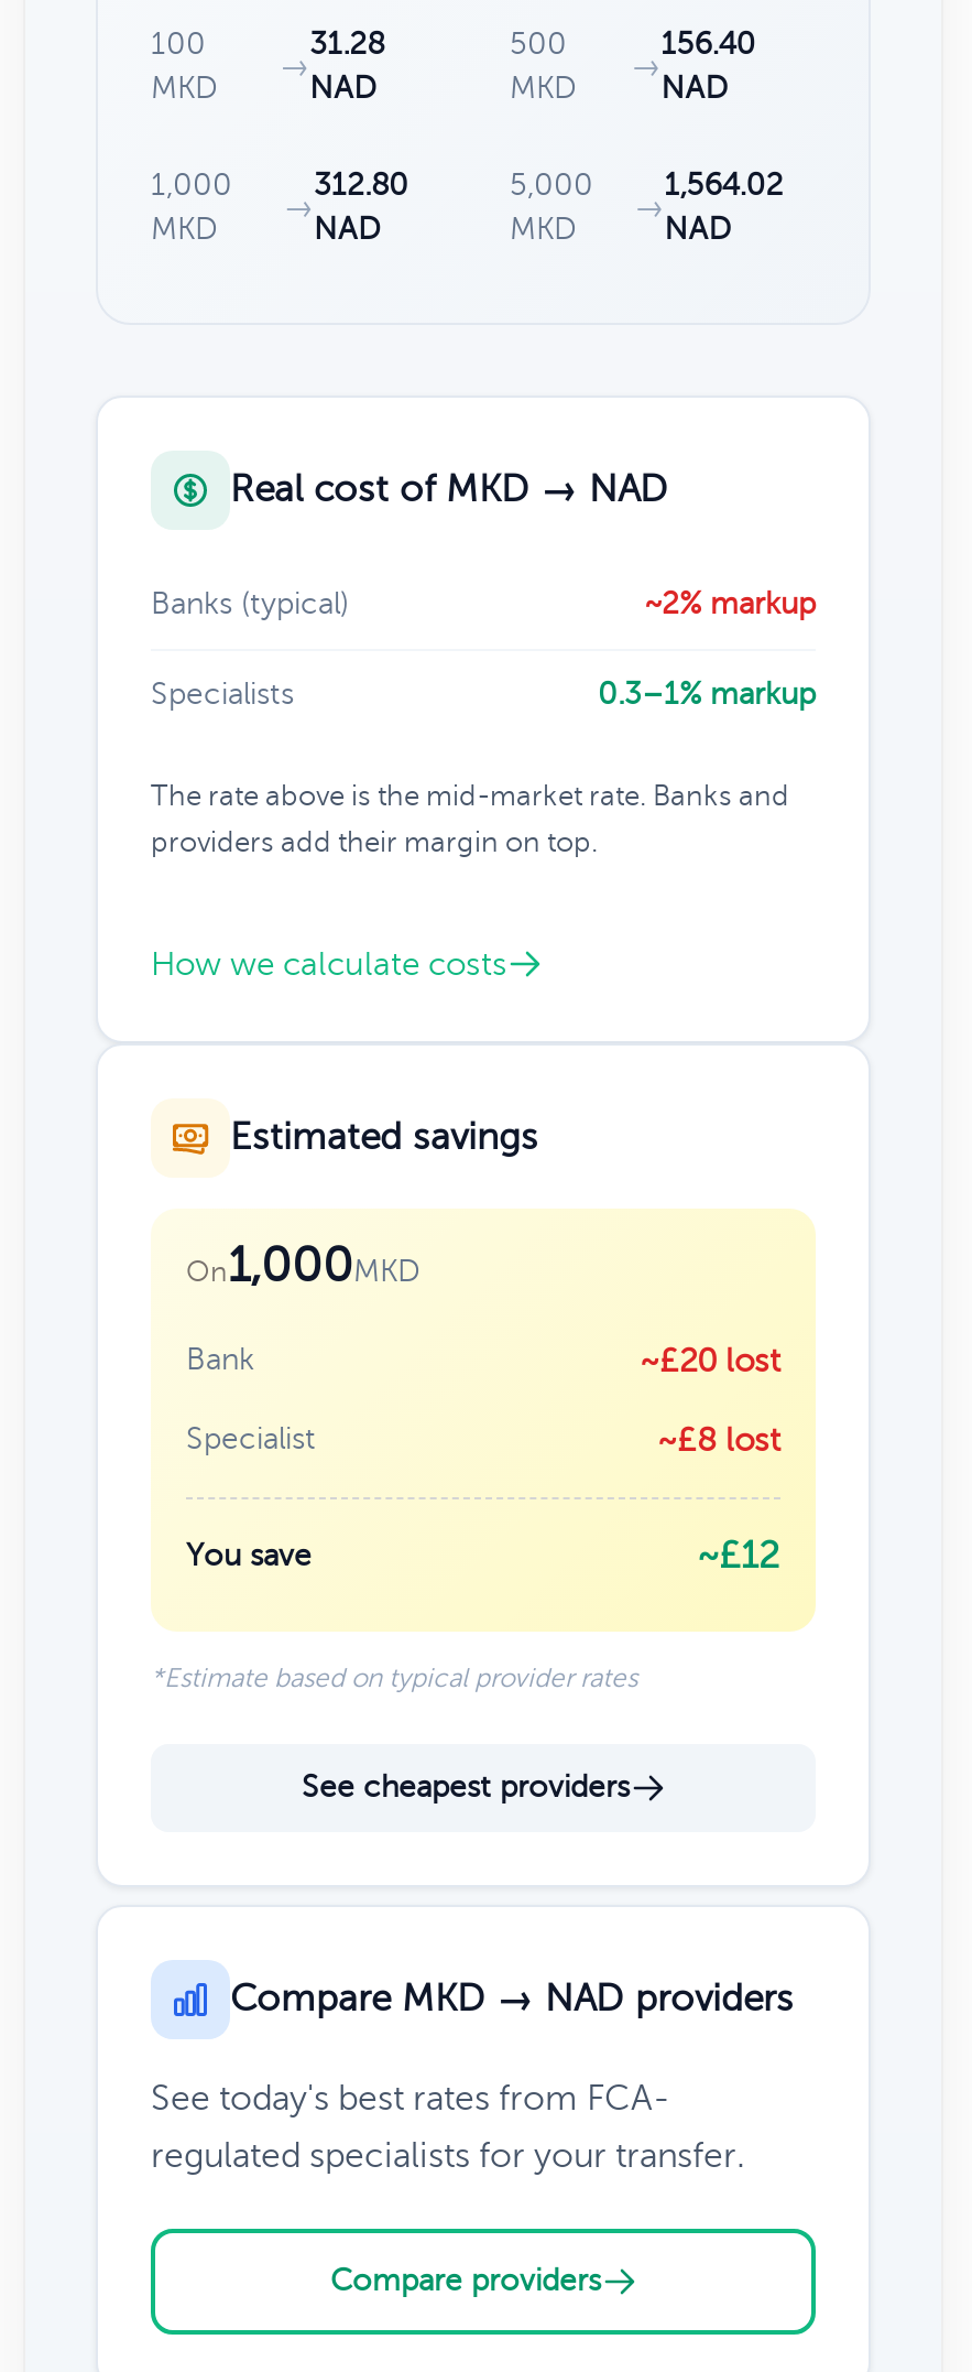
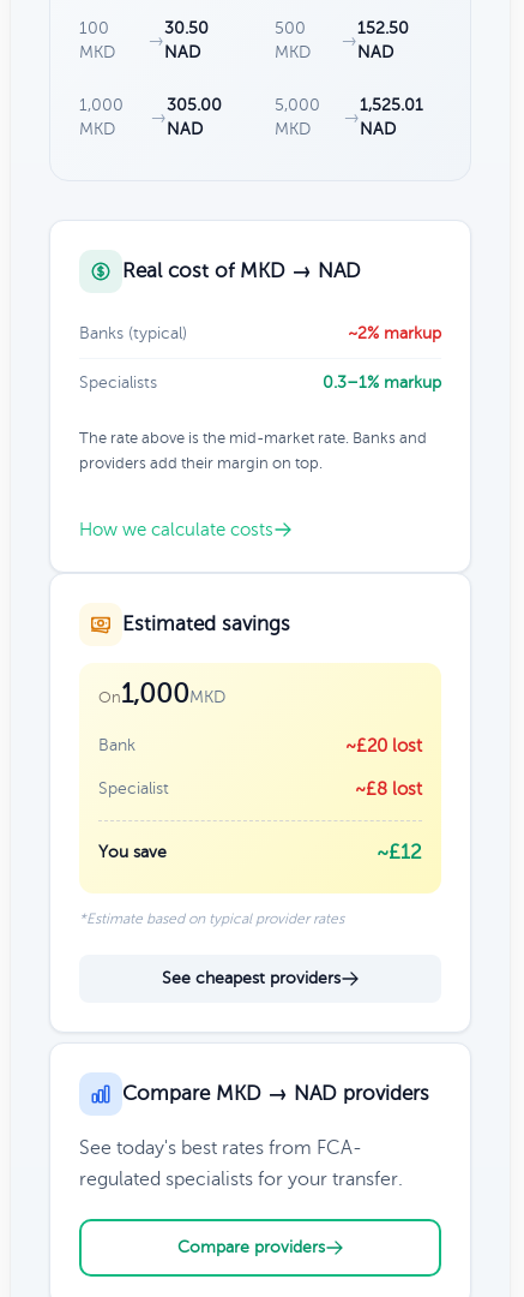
[310,27,384,60] 31.28 -> [164,19,208,37] 30.50
[661,27,756,60] 156.40 -> [357,19,409,37] 152.50
[314,168,408,201] 312.80 -> [166,96,222,114] 305.00
[664,168,783,201] 1,564.02 -> [359,96,423,114] 1,525.01

